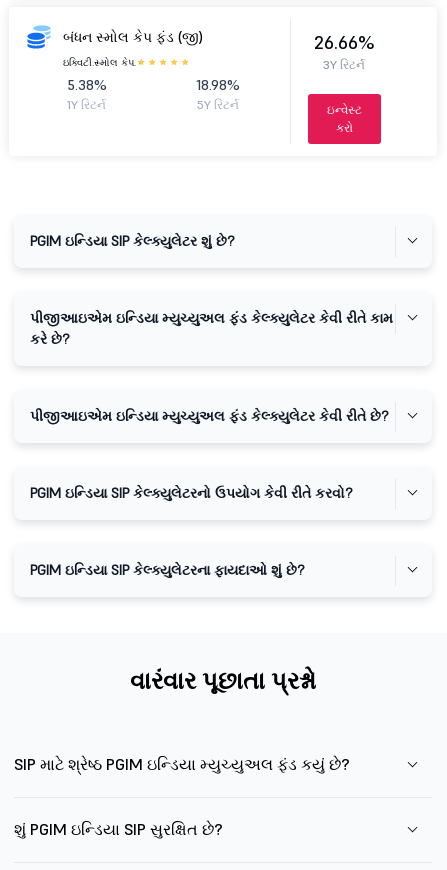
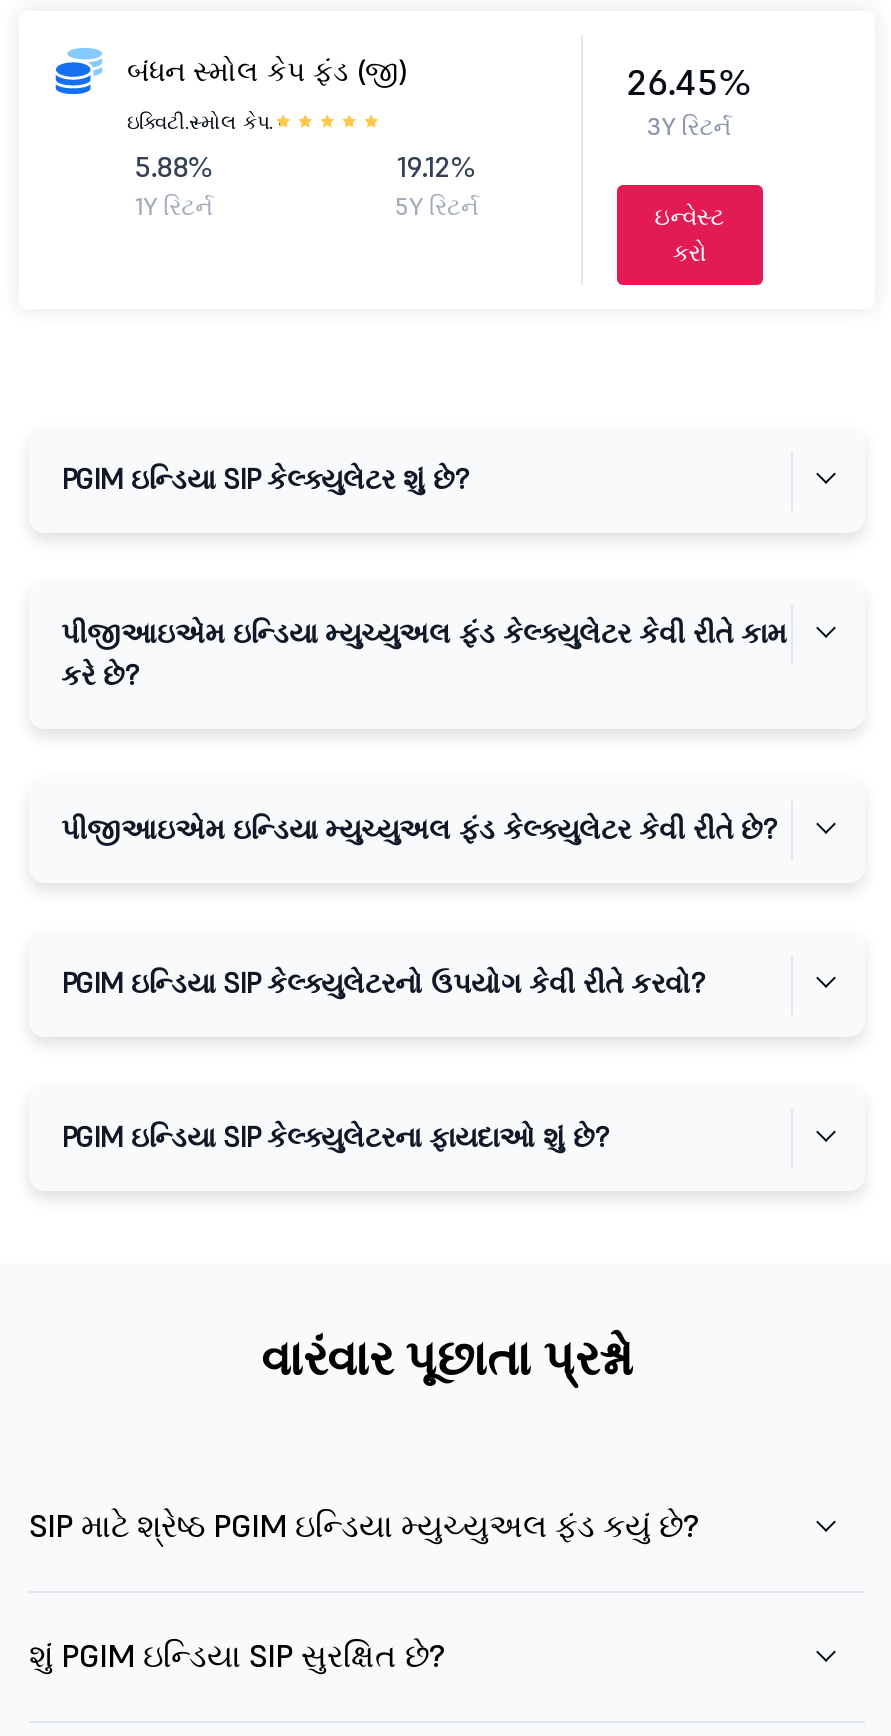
[314,31,374,54] 26.66% -> [627,59,751,105] 26.45%
[67,76,107,94] 5.38% -> [134,149,214,185] 5.88%
[196,76,240,94] 18.98% -> [397,149,477,185] 19.12%

